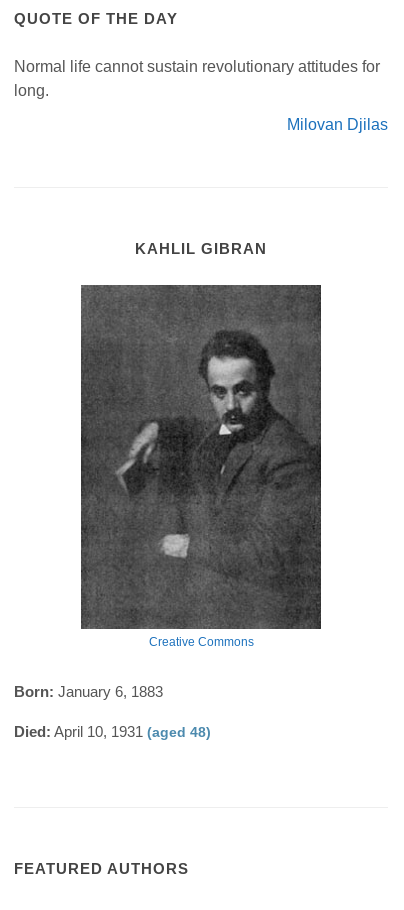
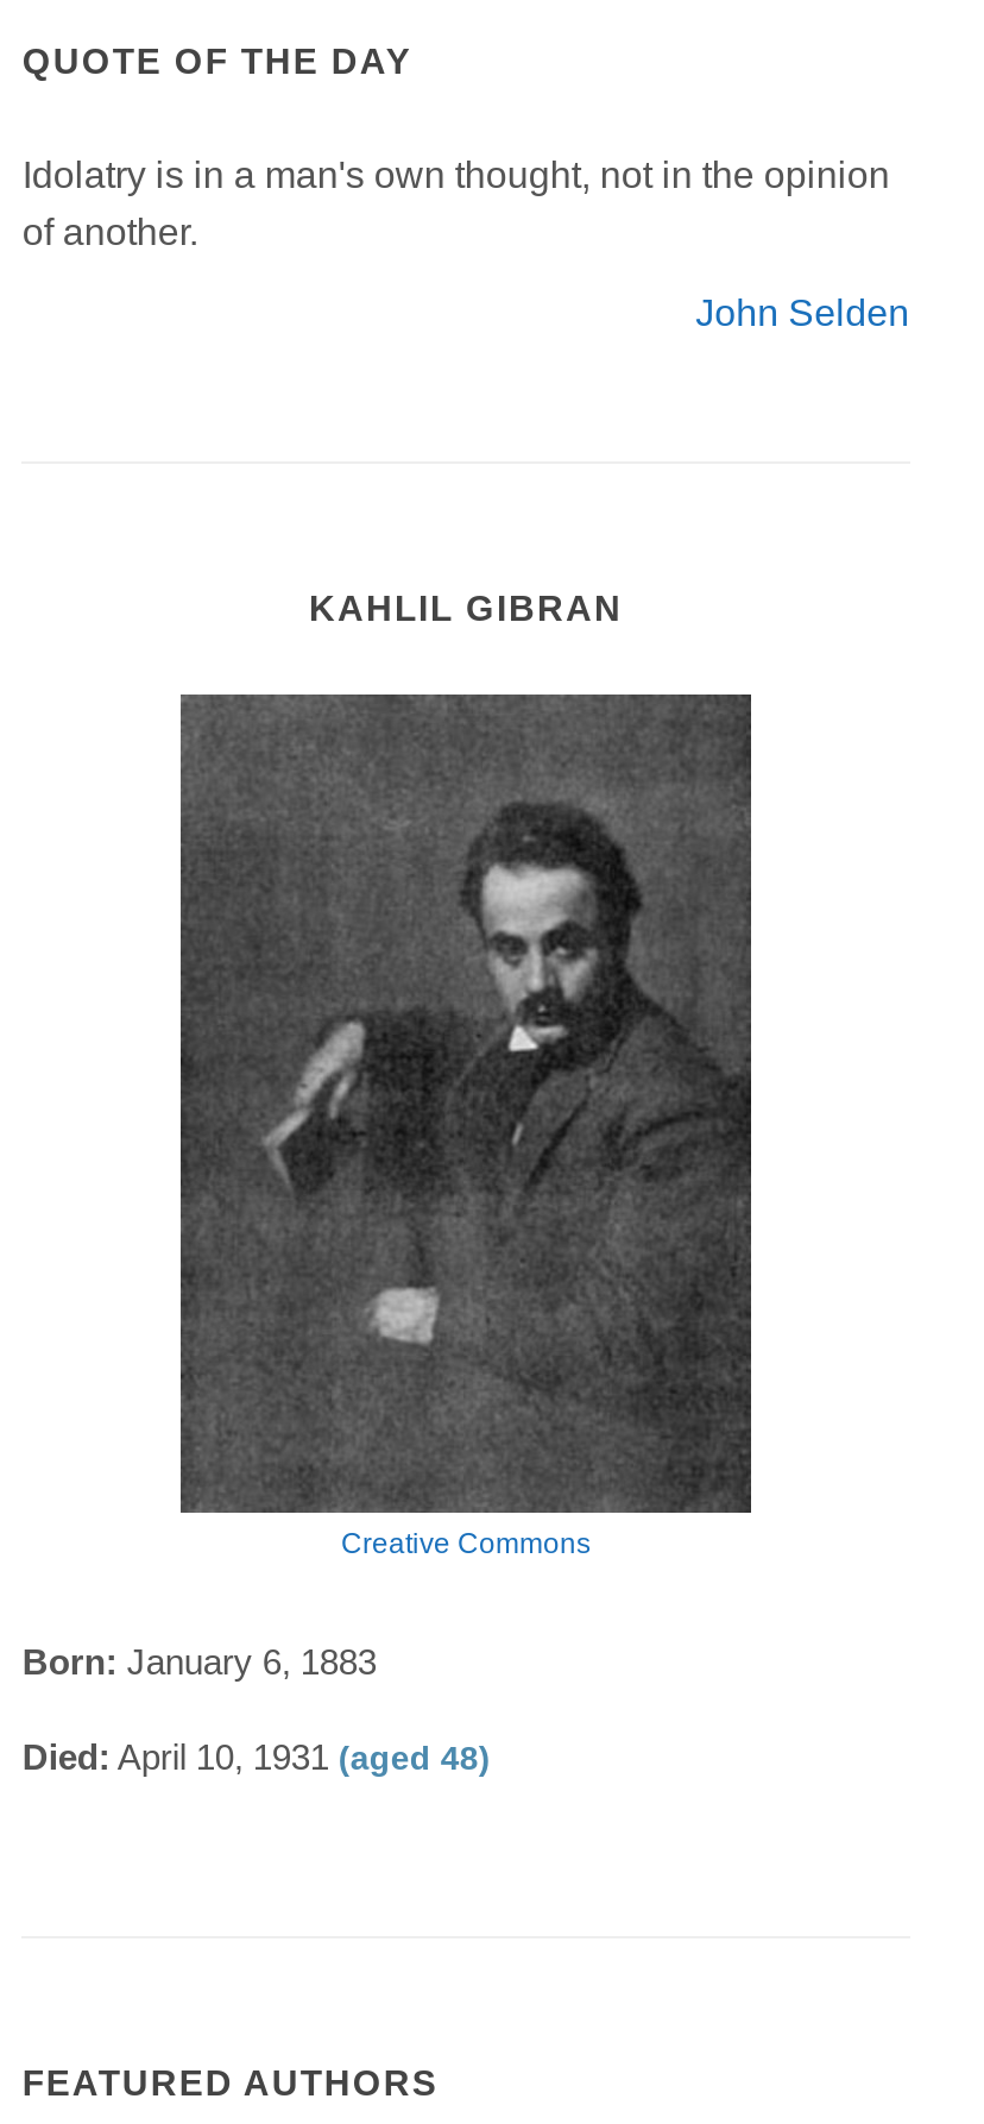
[14,58,380,99] Normal life cannot sustain revolutionary attitudes for | long. -> [22,154,890,251] Idolatry is in a man's own thought, not in the opinion | of another.
[287,116,388,133] Milovan Djilas -> [695,292,909,332] John Selden

